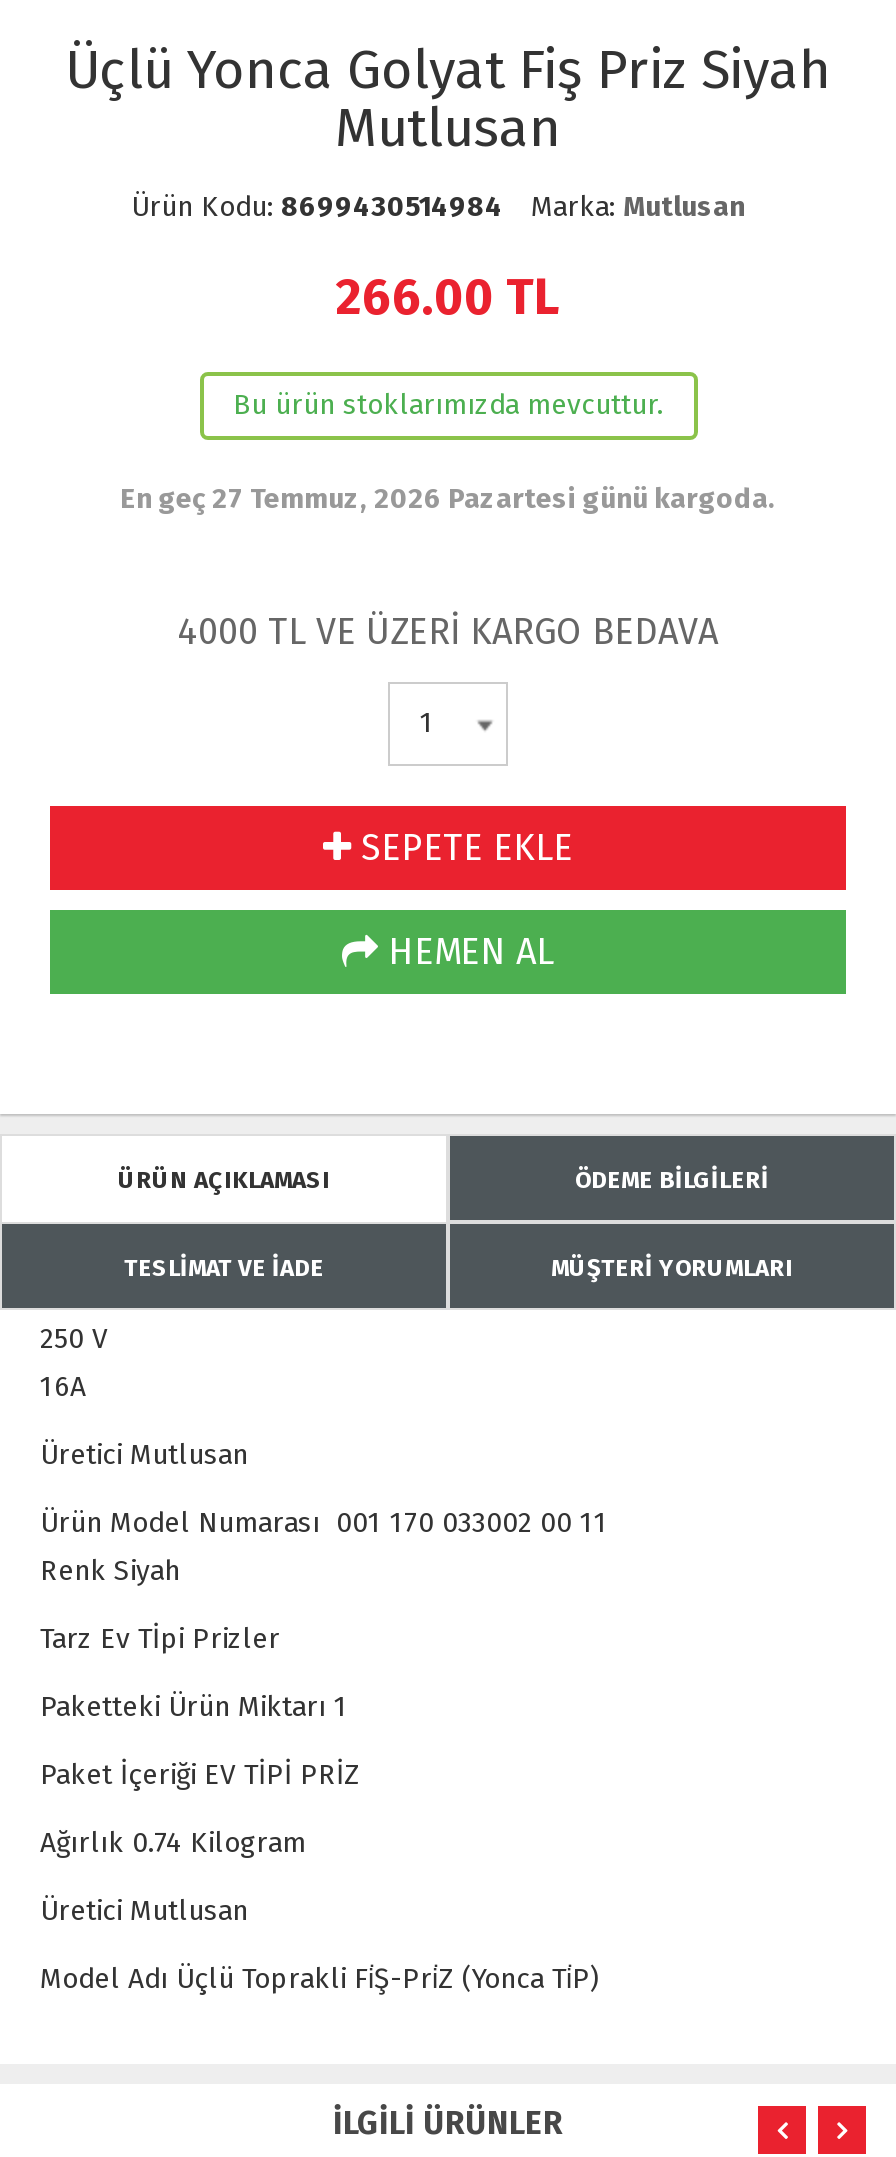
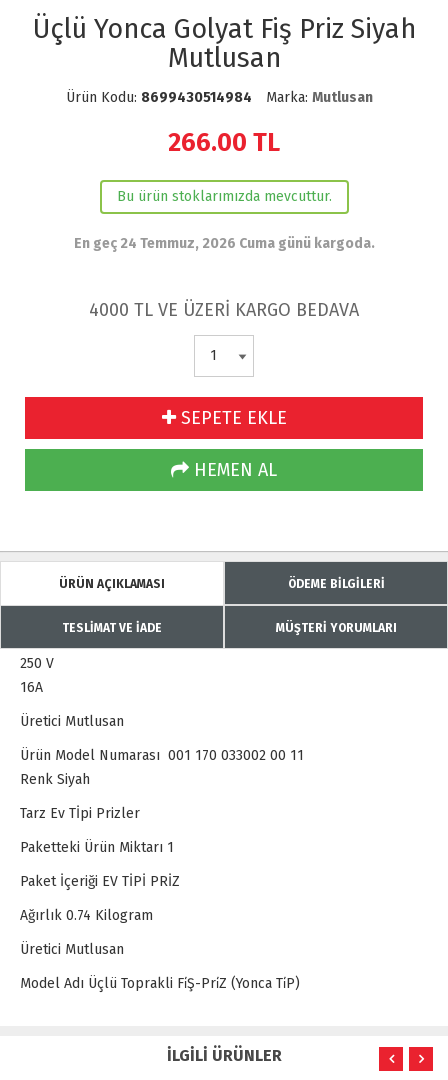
[120,482,776,516] En geç 27 Temmuz, 2026 Pazartesi günü kargoda. -> [73,235,374,252] En geç 24 Temmuz, 2026 Cuma günü kargoda.

